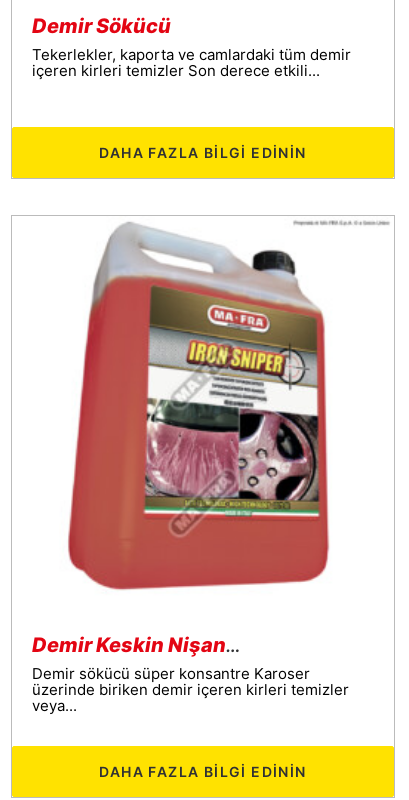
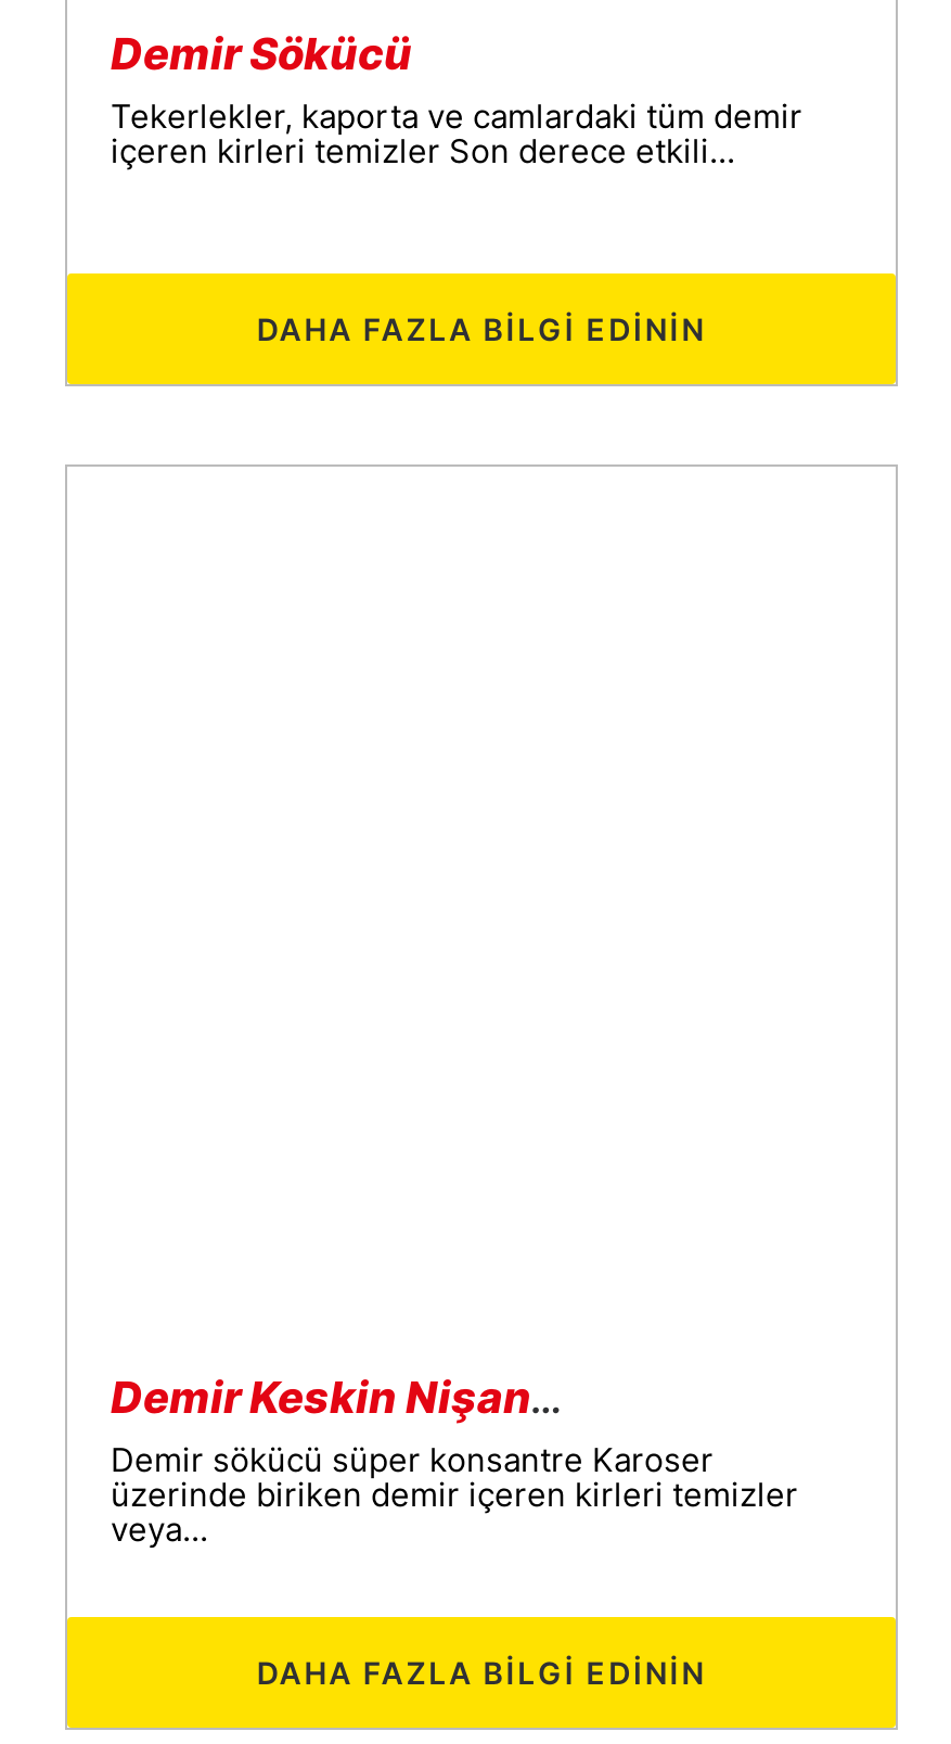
[67,220,390,591] [image] -> none

